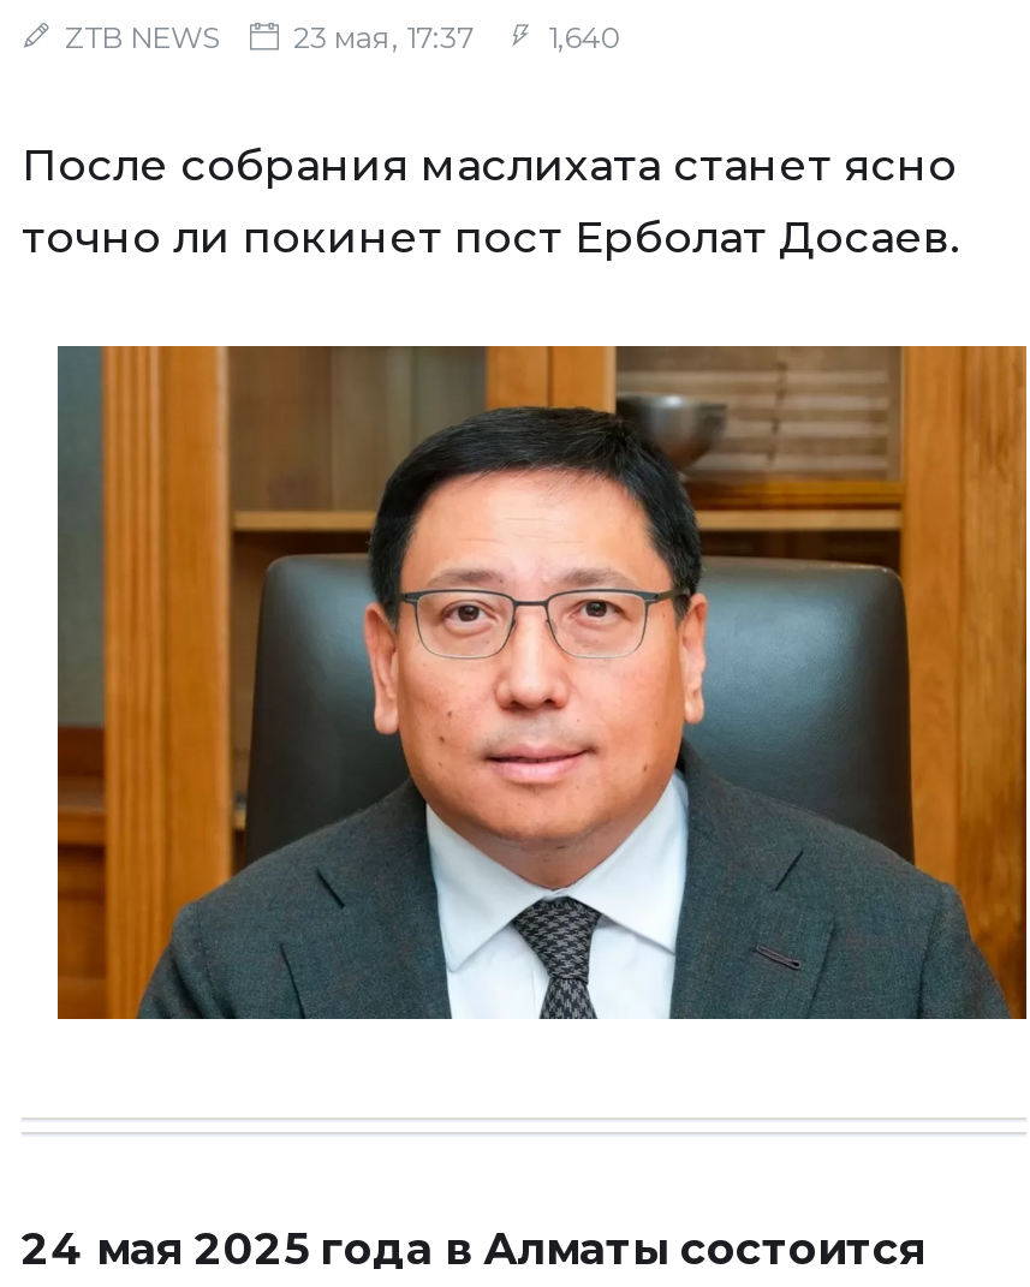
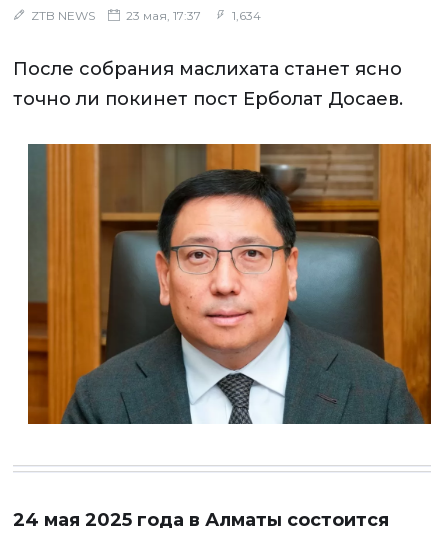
[65,19,623,55] ZTB NEWS 23 мая, 17:37 1,640 -> [31,8,261,23] ZTB NEWS 23 мая, 17:37 1,634

